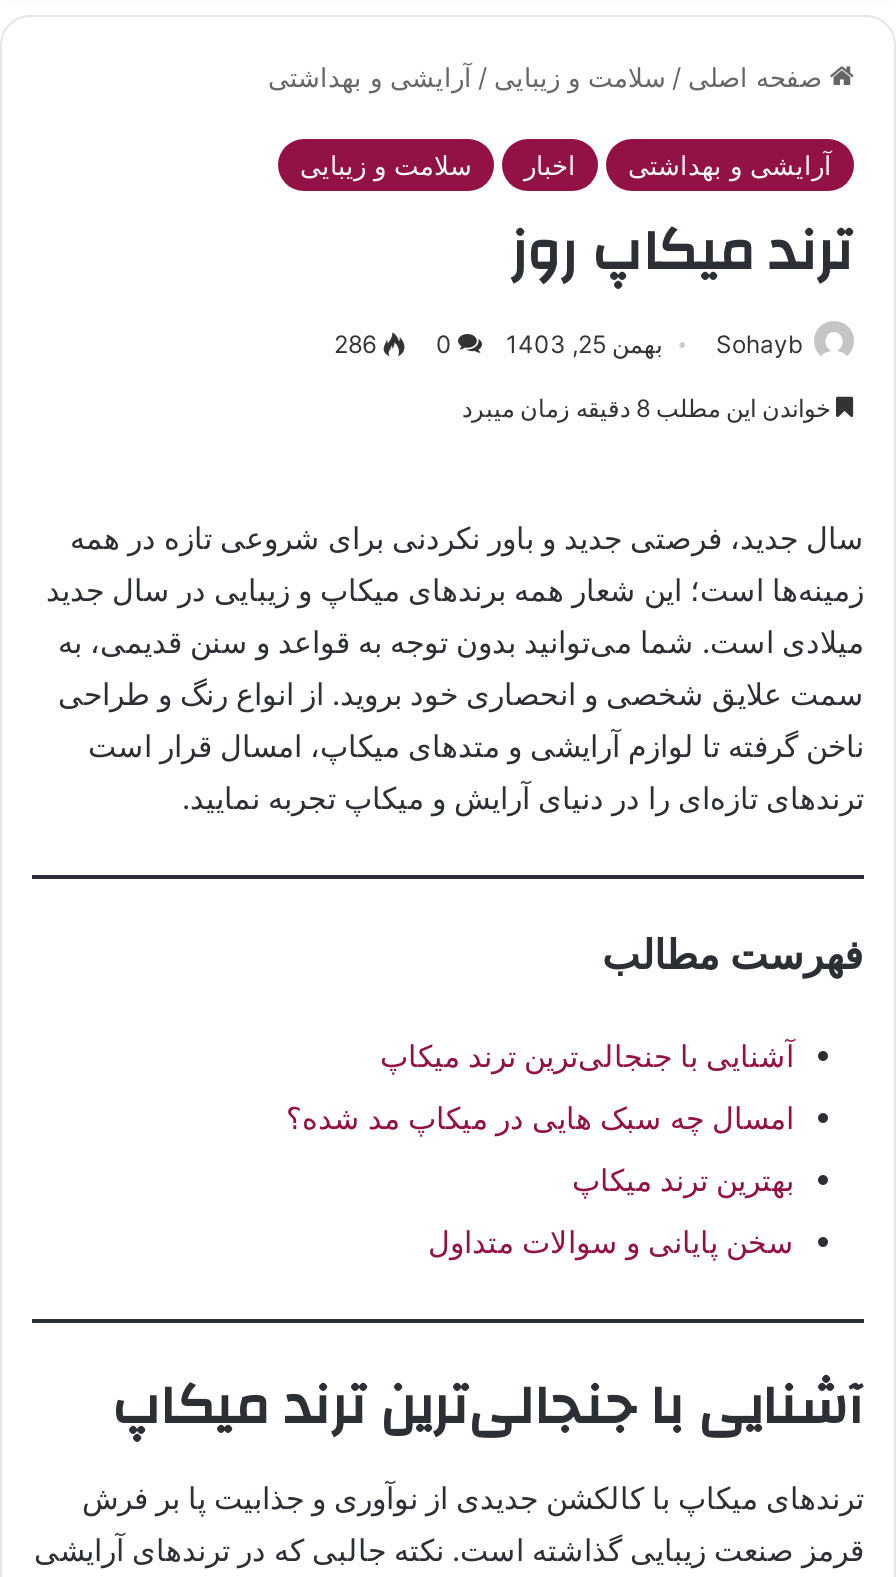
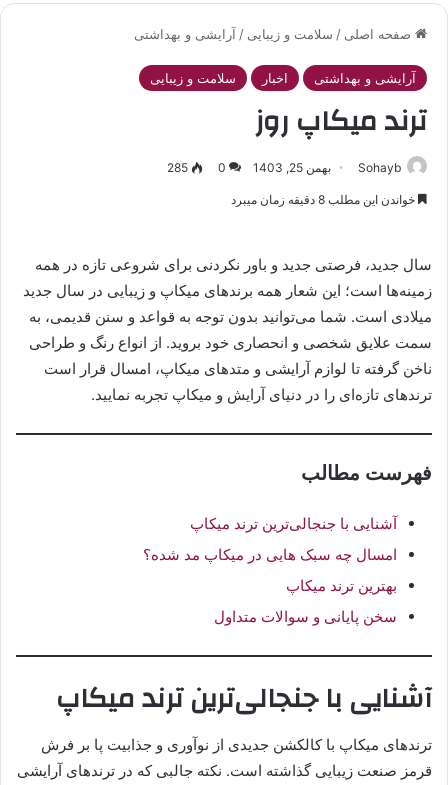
[334,329,452,359] 286 0 -> [167,160,226,175] 285 0

